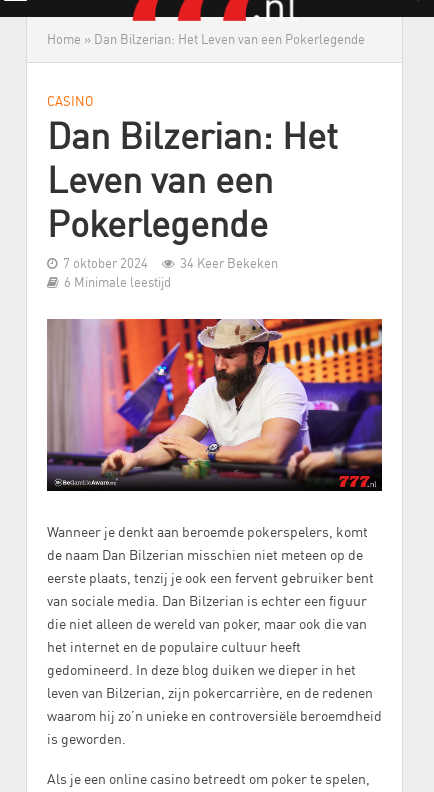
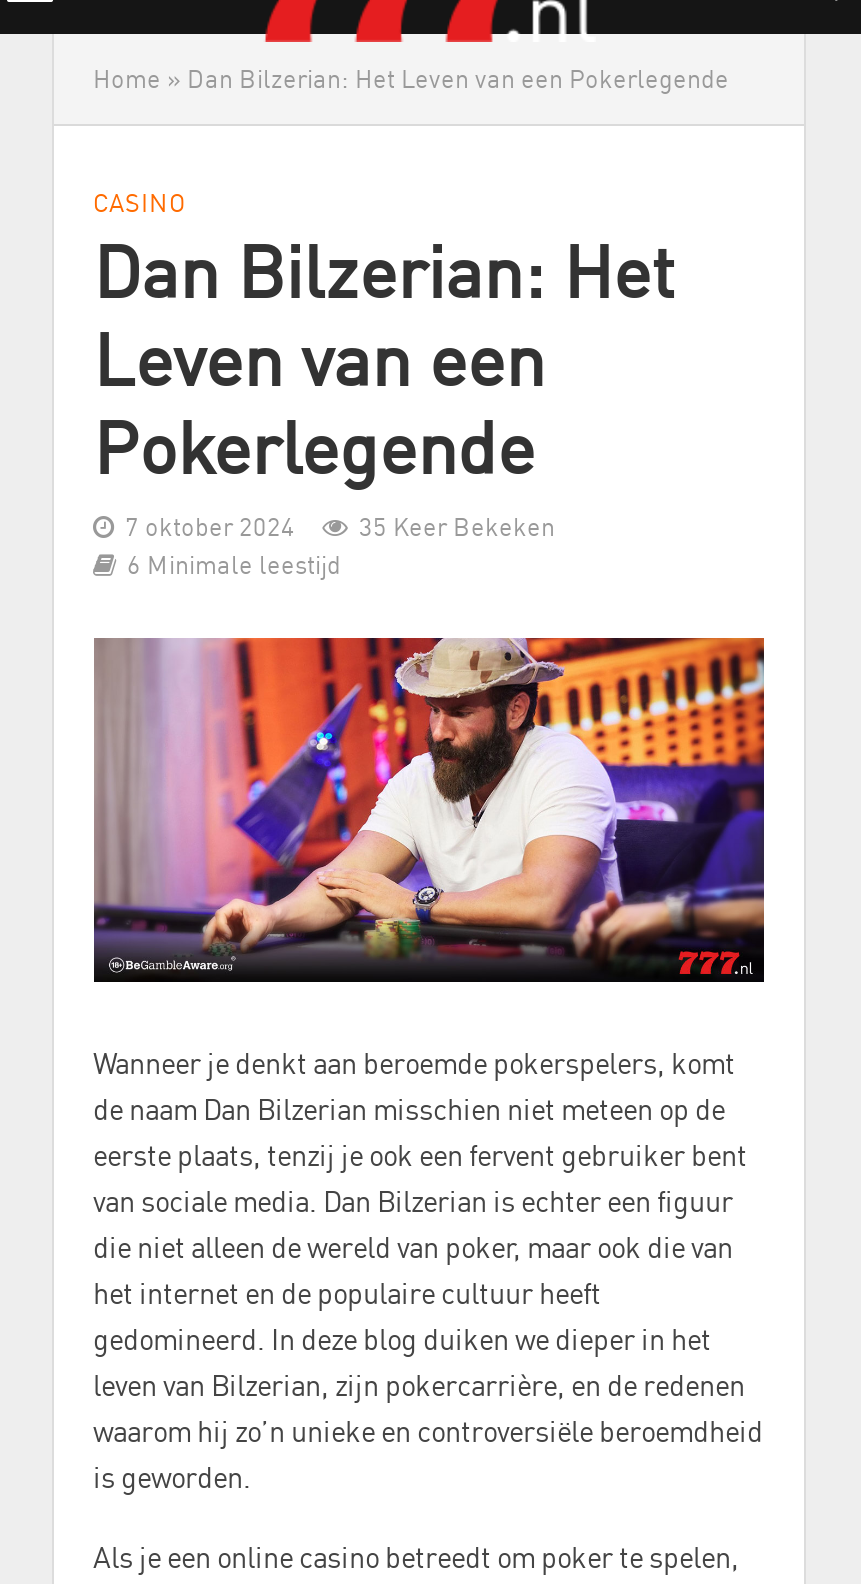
[179,256,277,271] 34 Keer Bekeken -> [359,512,555,542] 35 Keer Bekeken

